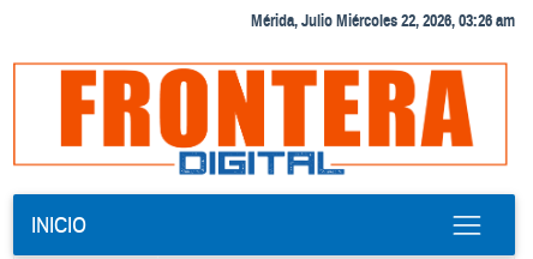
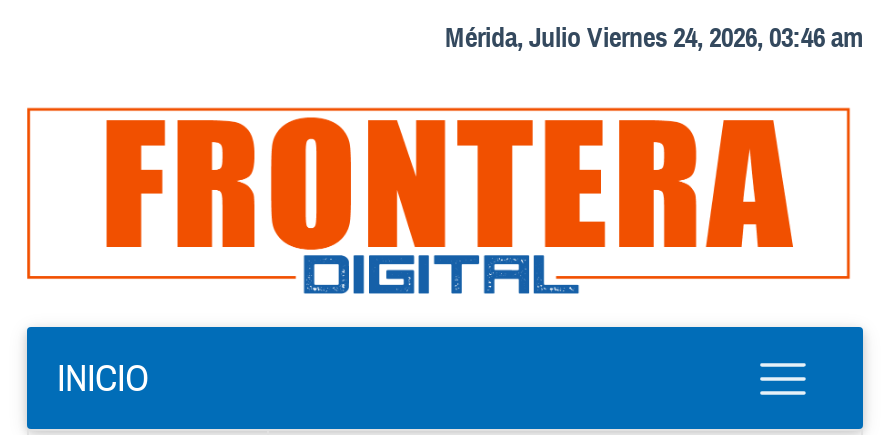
[251,11,515,31] Mérida, Julio Miércoles 22, 2026, 03:26 am -> [445,21,863,55] Mérida, Julio Viernes 24, 2026, 03:46 am

